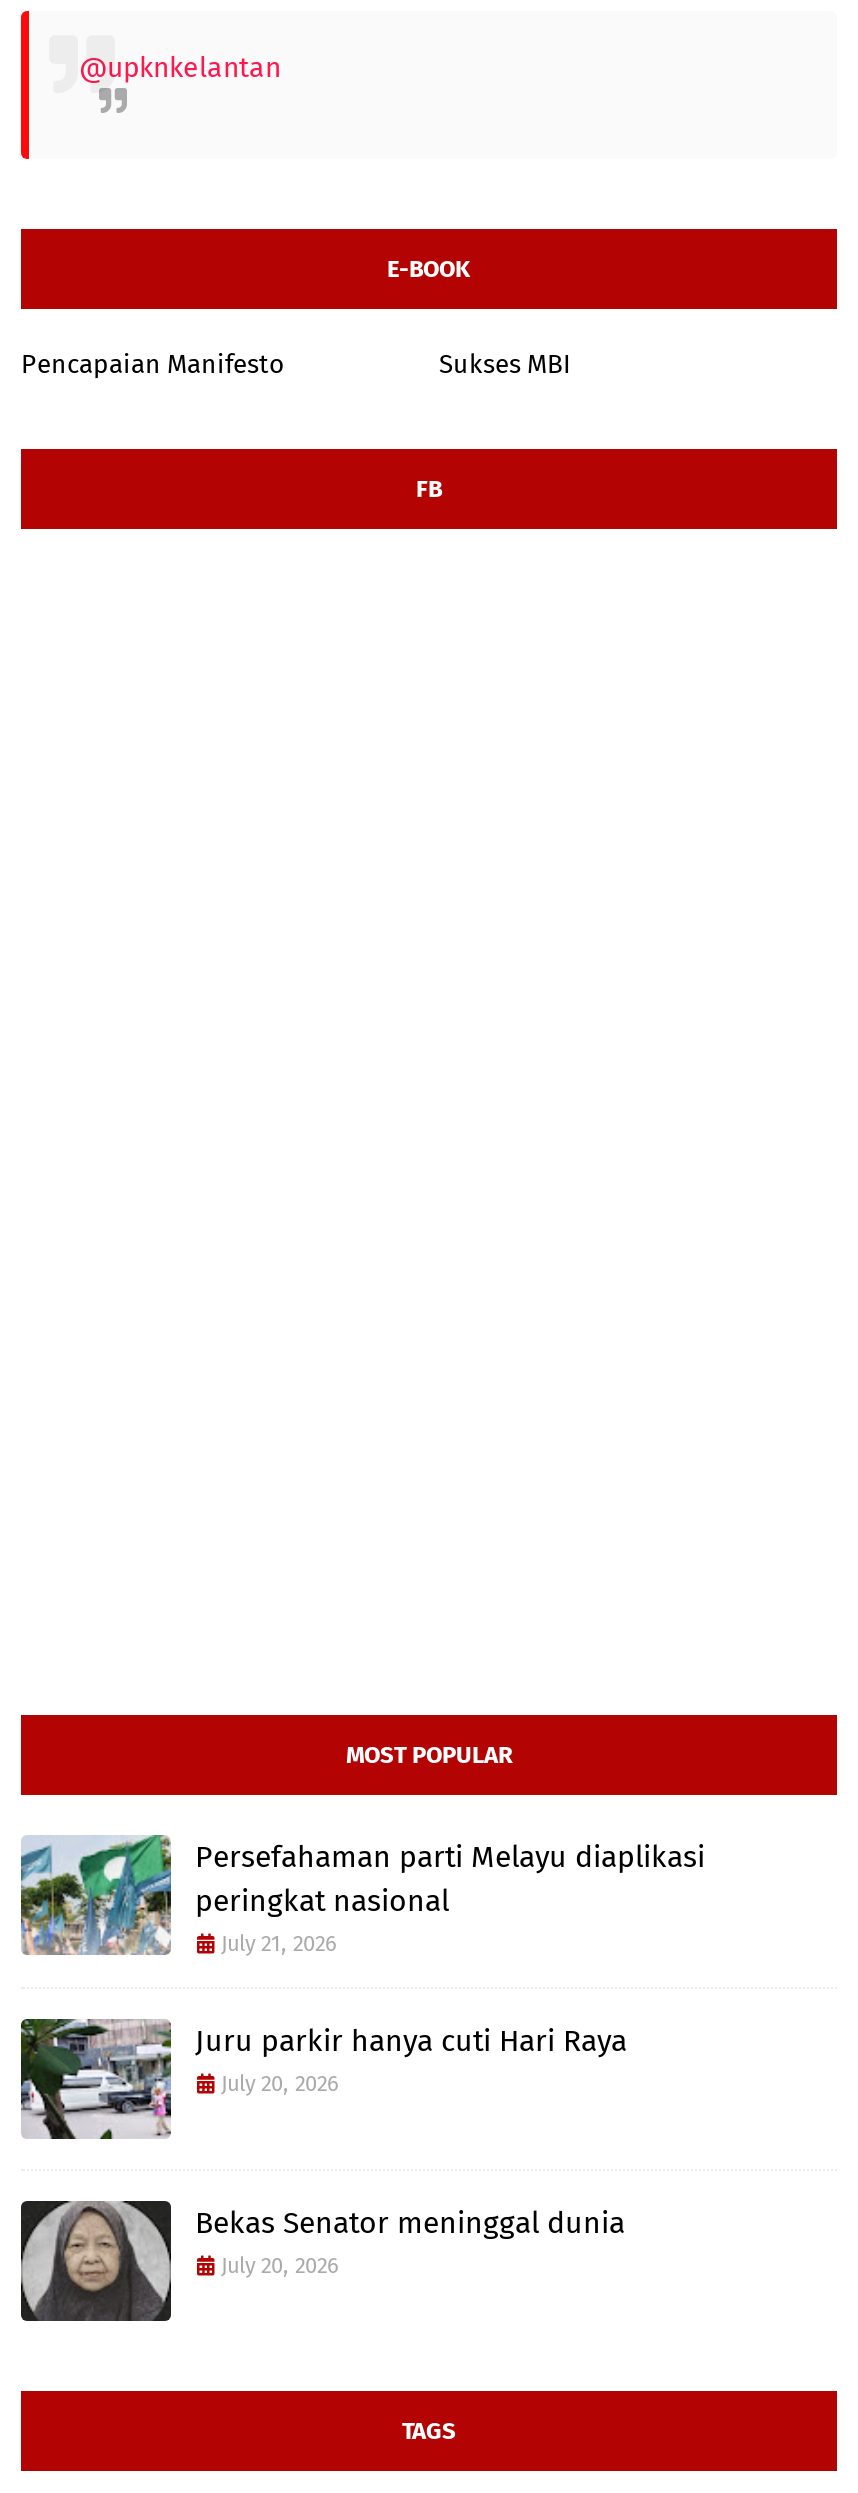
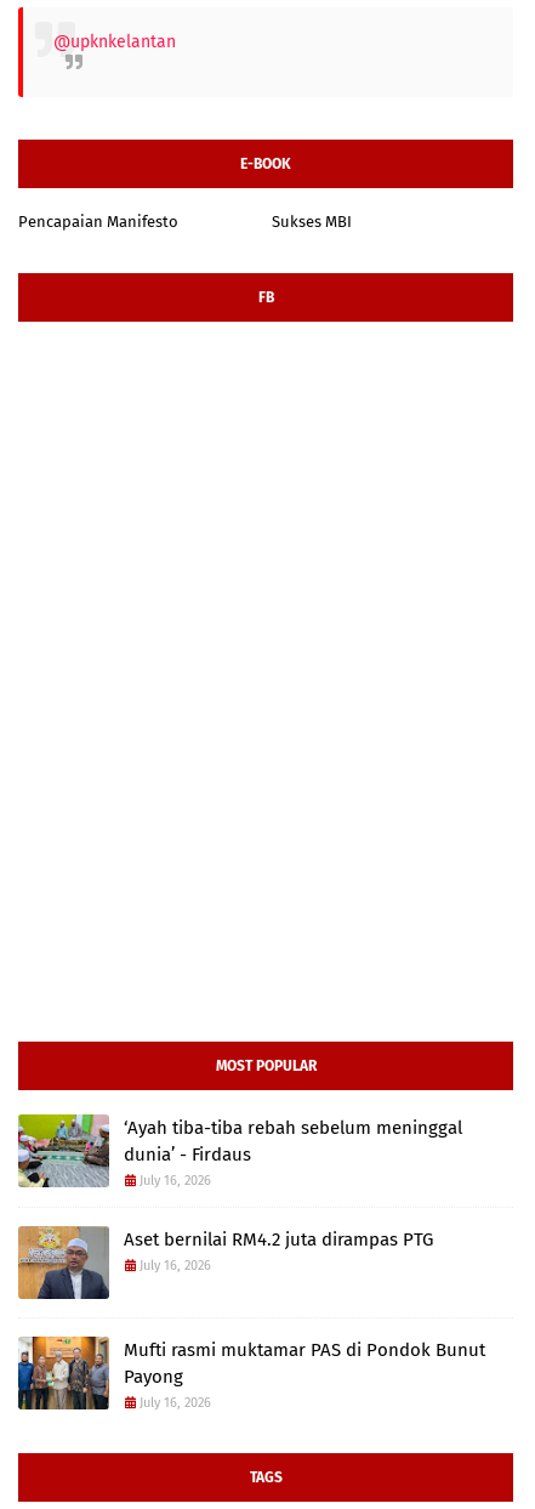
[19,1835,705,1956] [image] | Persefahaman parti Melayu diaplikasi | peringkat nasional | July 21, 2026 -> [17,1113,462,1188] [image] | ‘Ayah tiba-tiba rebah sebelum meninggal | dunia’ - Firdaus | July 16, 2026
[19,2017,627,2139] [image] | Juru parkir hanya cuti Hari Raya | July 20, 2026 -> [17,1225,433,1299] [image] | Aset bernilai RM4.2 juta dirampas PTG | July 16, 2026
[19,2199,625,2321] [image] | Bekas Senator meninggal dunia | July 20, 2026 -> [17,1335,485,1410] [image] | Mufti rasmi muktamar PAS di Pondok Bunut | Payong | July 16, 2026

